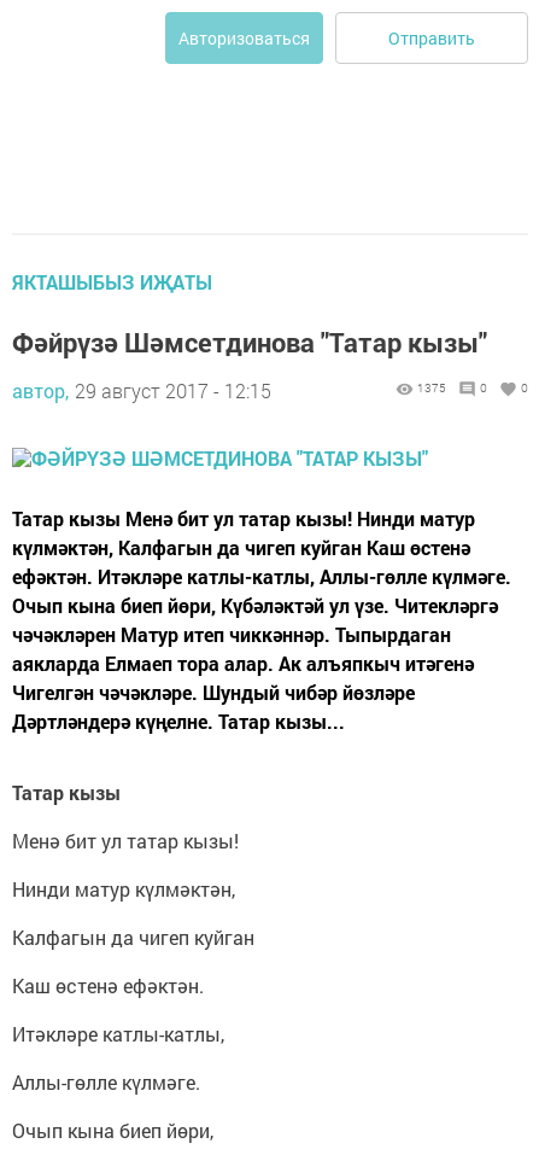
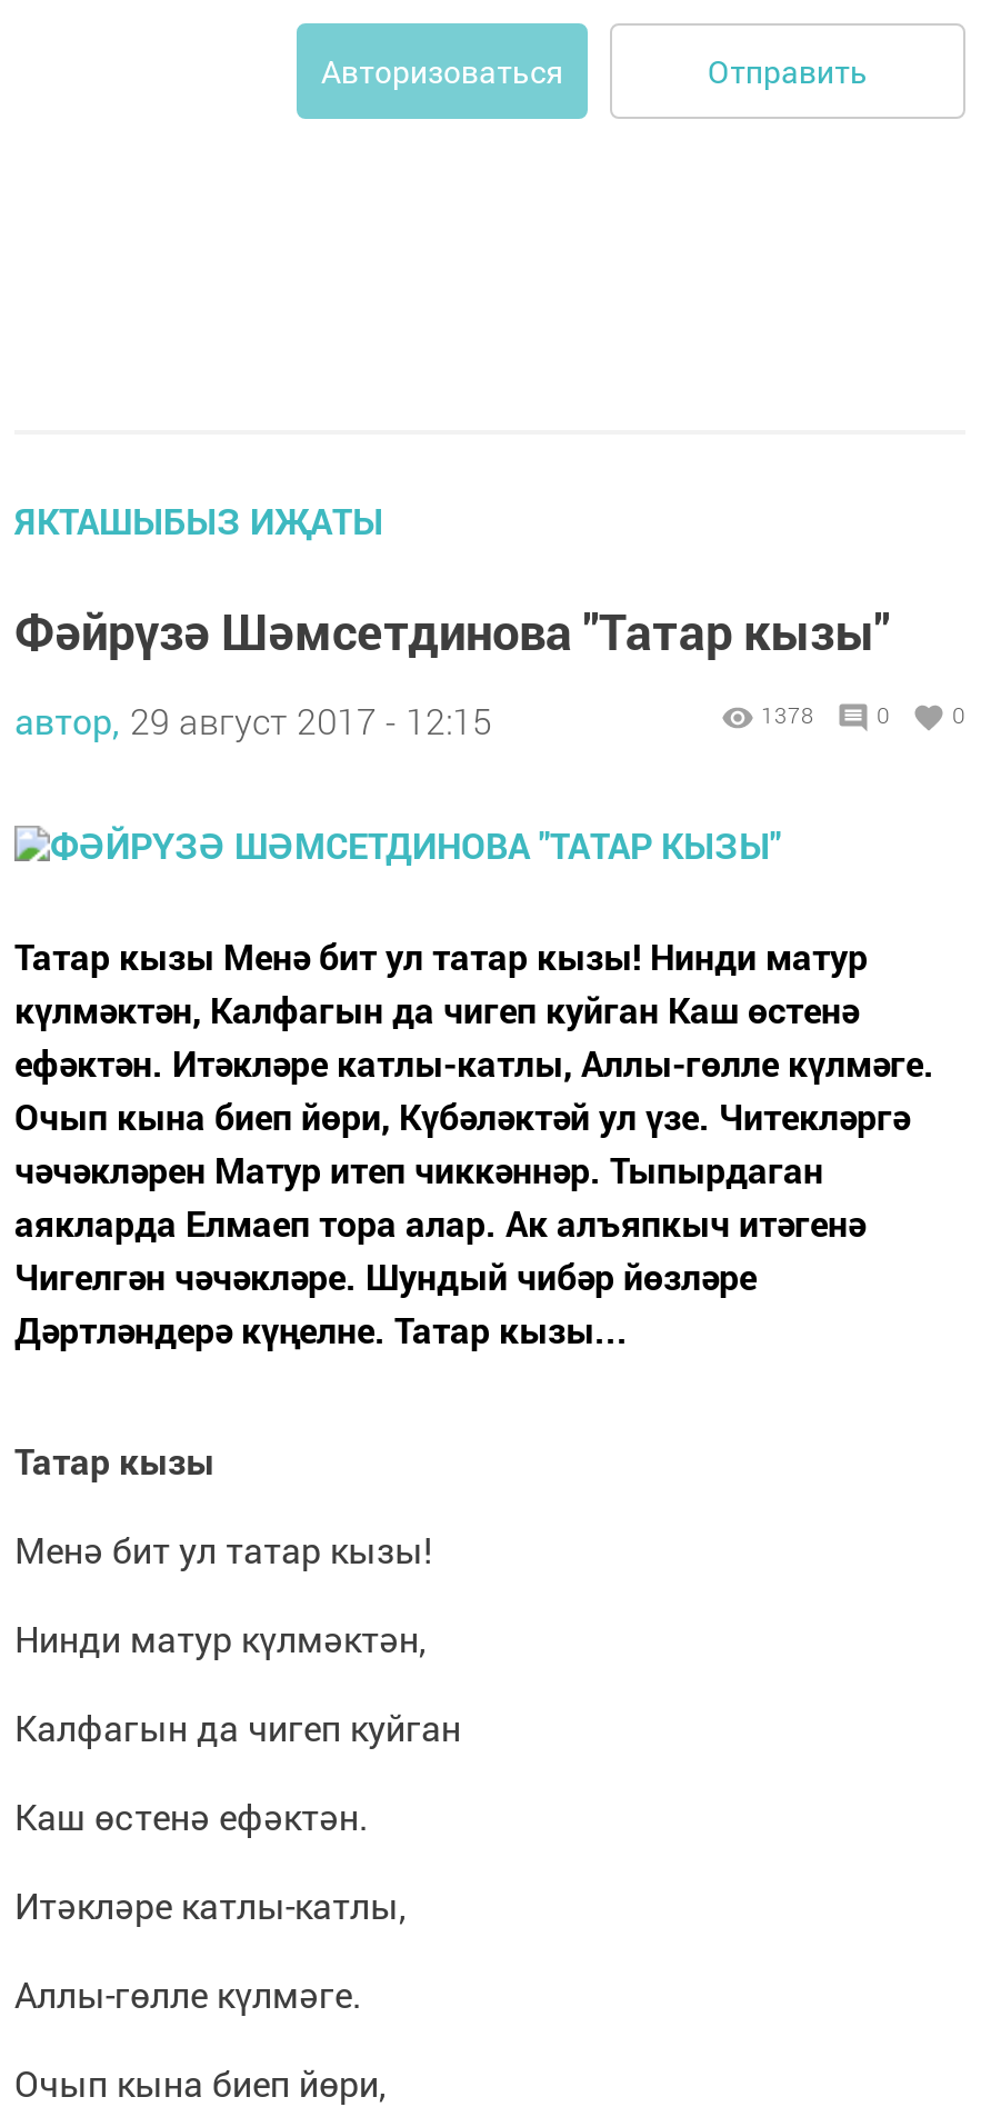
[417,381,446,396] 1375 -> [761,702,814,731] 1378

